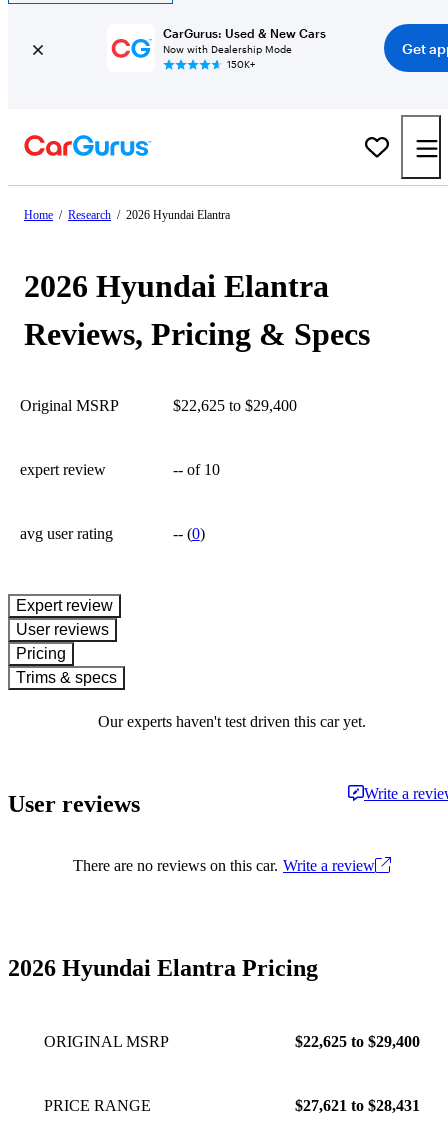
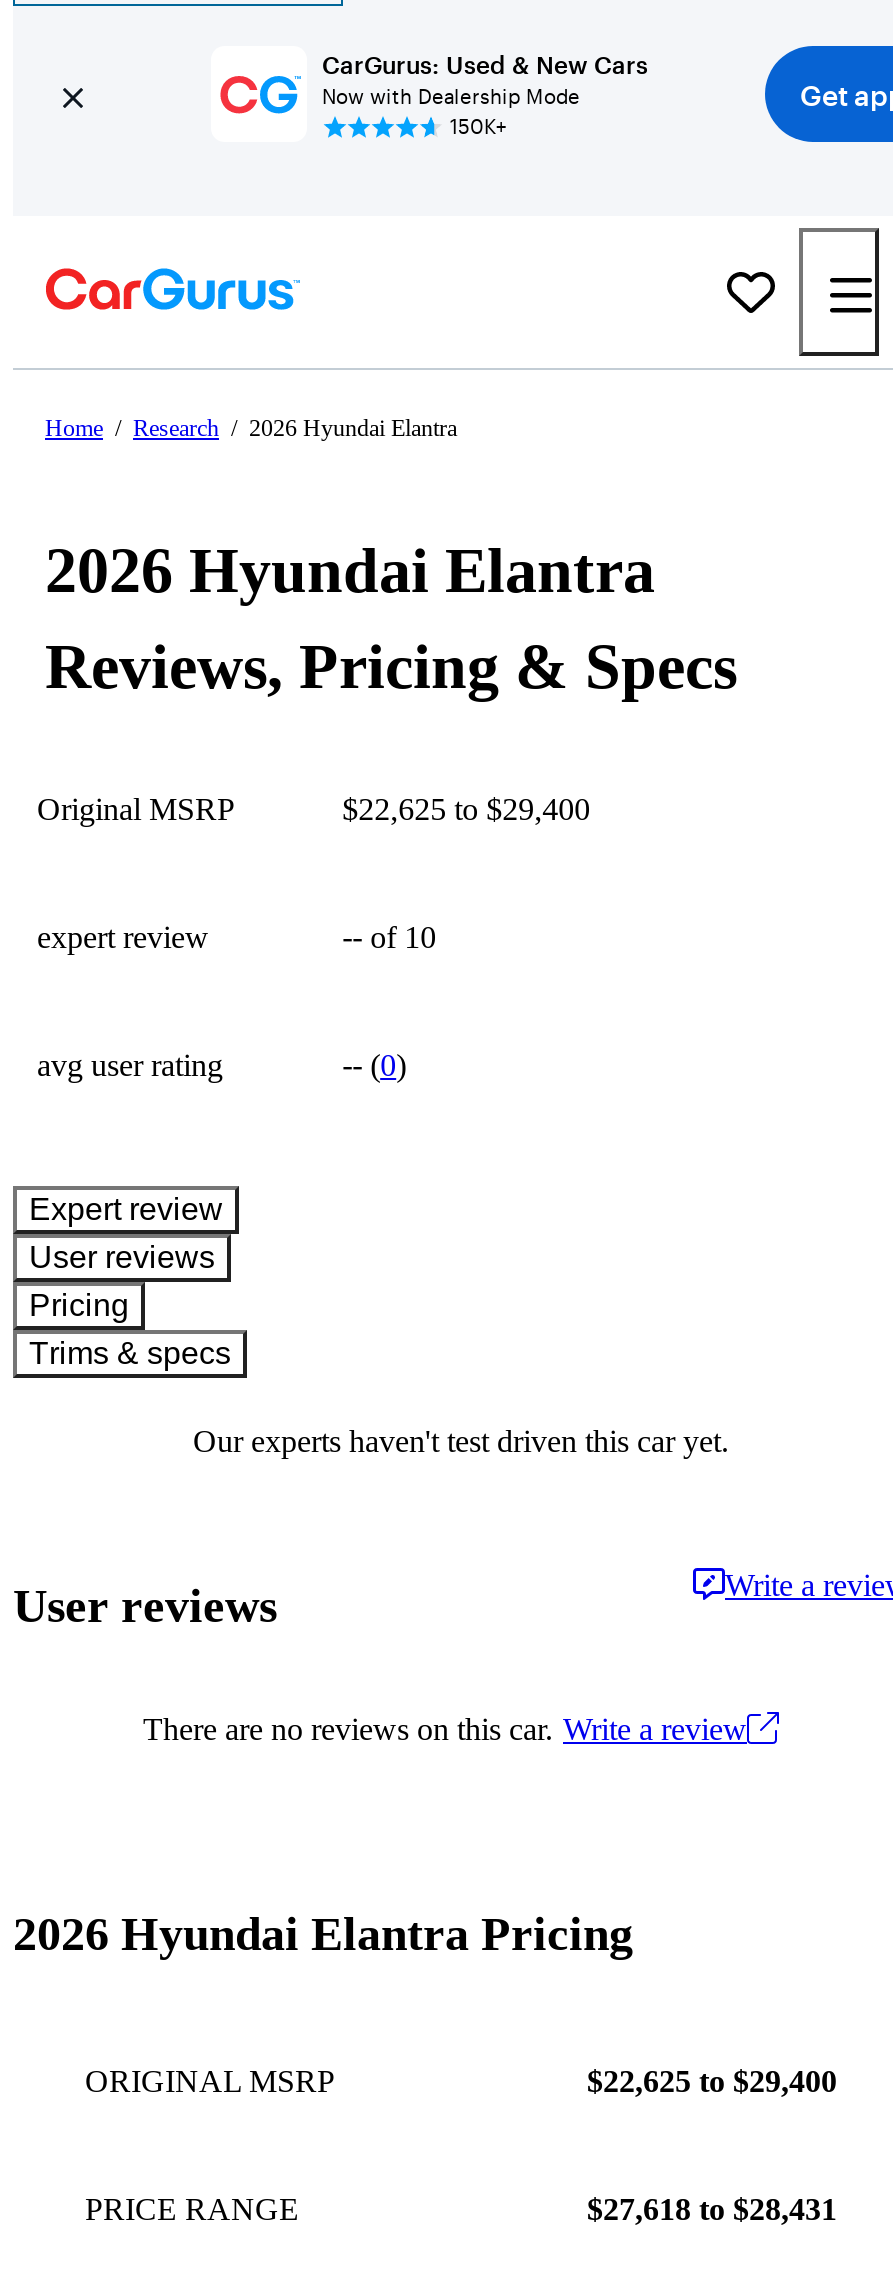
[295,1097,420,1114] $27,621 to $28,431 -> [587,2192,837,2226] $27,618 to $28,431

